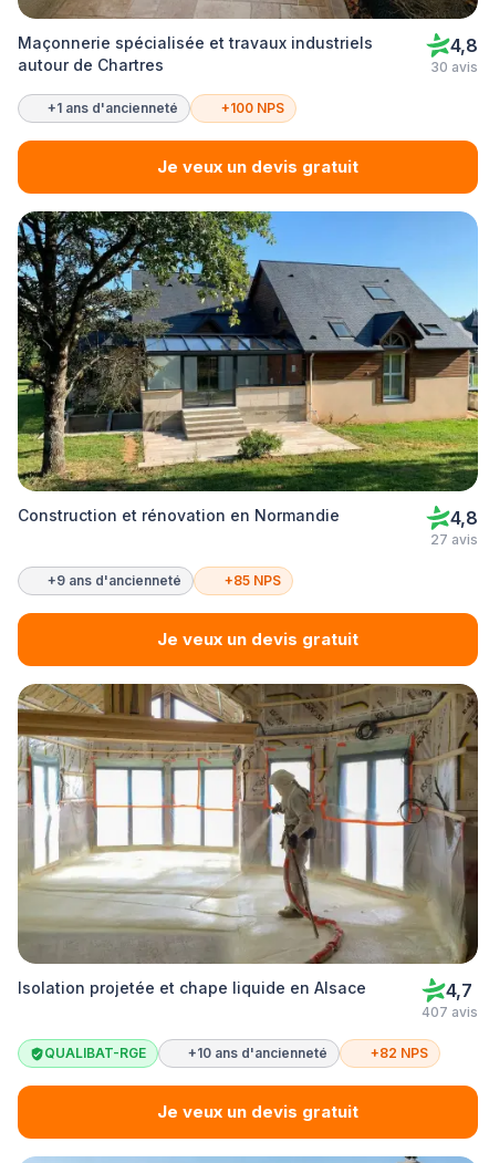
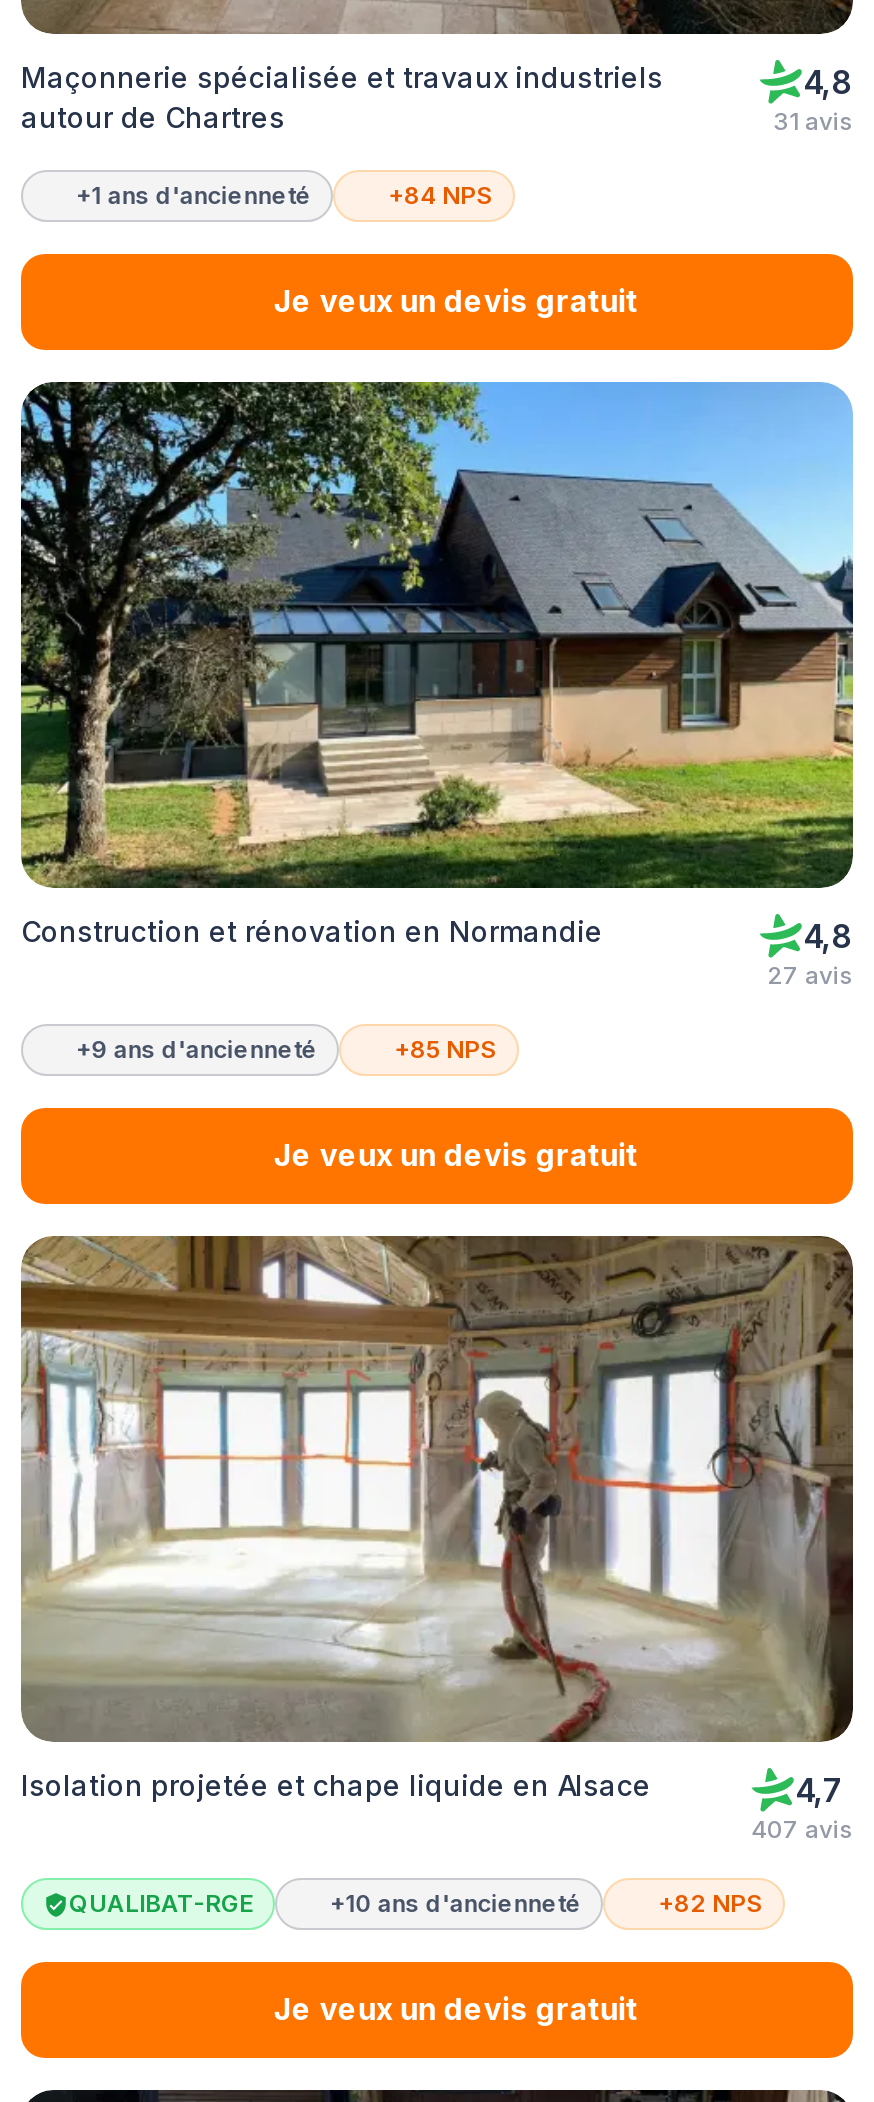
[430,59,478,75] 30 avis -> [773,106,853,136] 31 avis
[221,100,284,116] +100 NPS -> [388,180,492,210] +84 NPS

